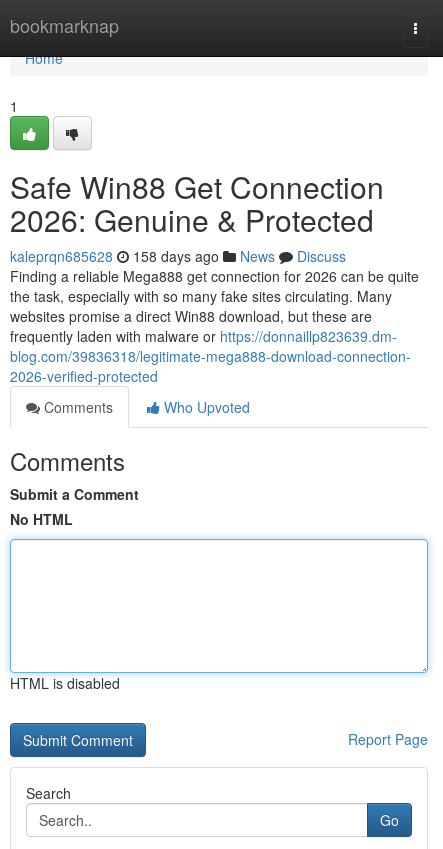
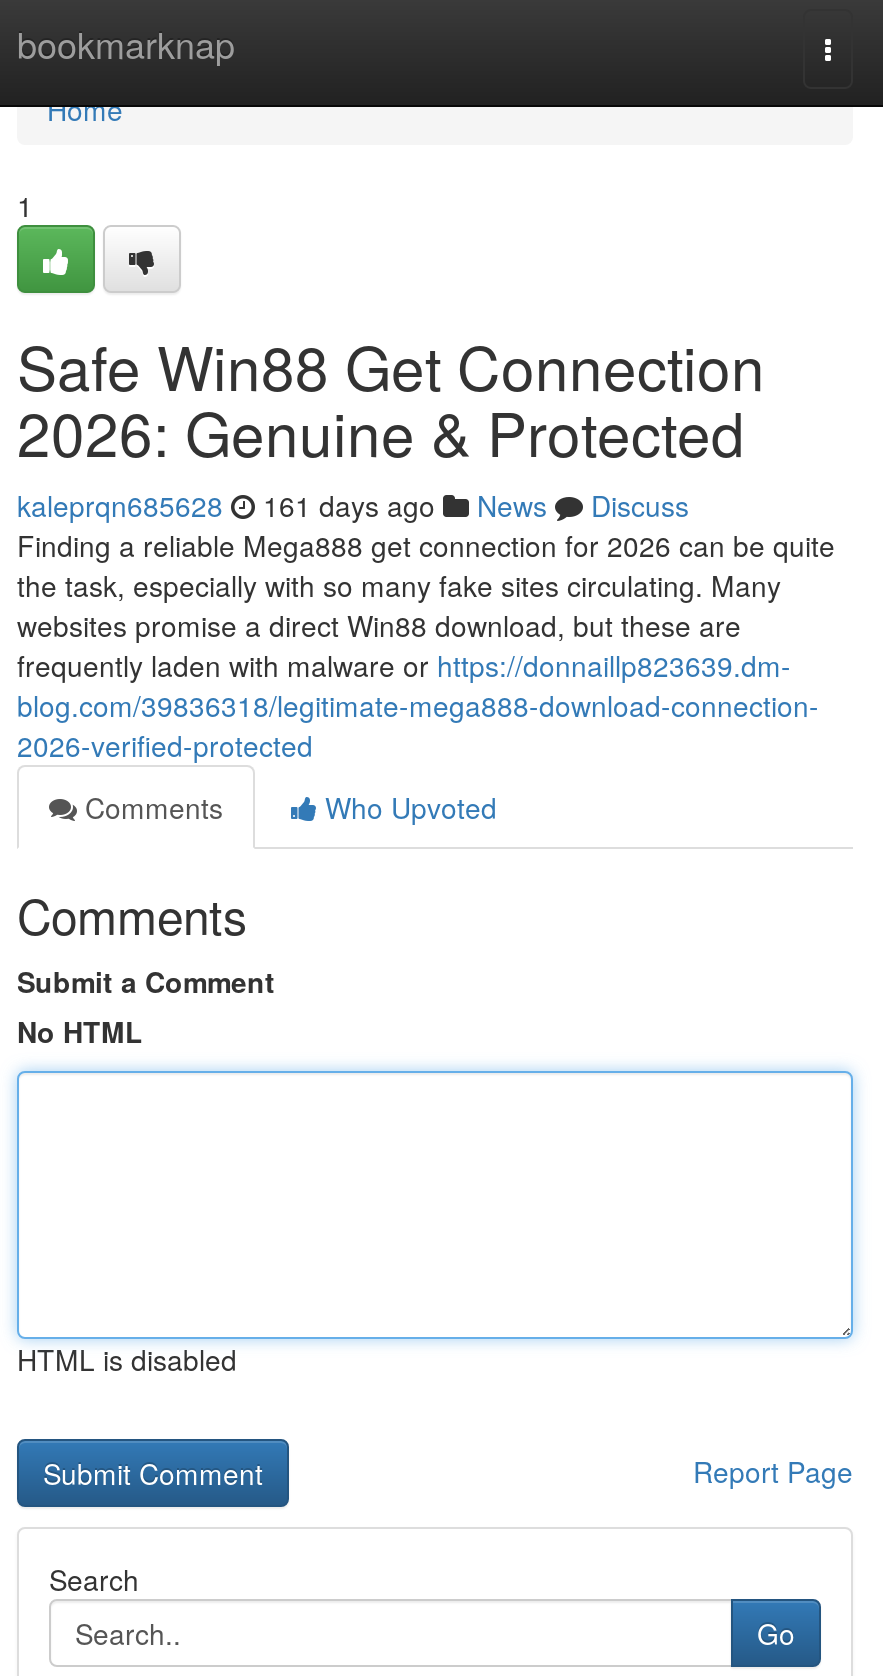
[10,246,346,266] kaleprqn685628 158 days ago News Discuss -> [17,485,689,525] kaleprqn685628 161 days ago News Discuss

